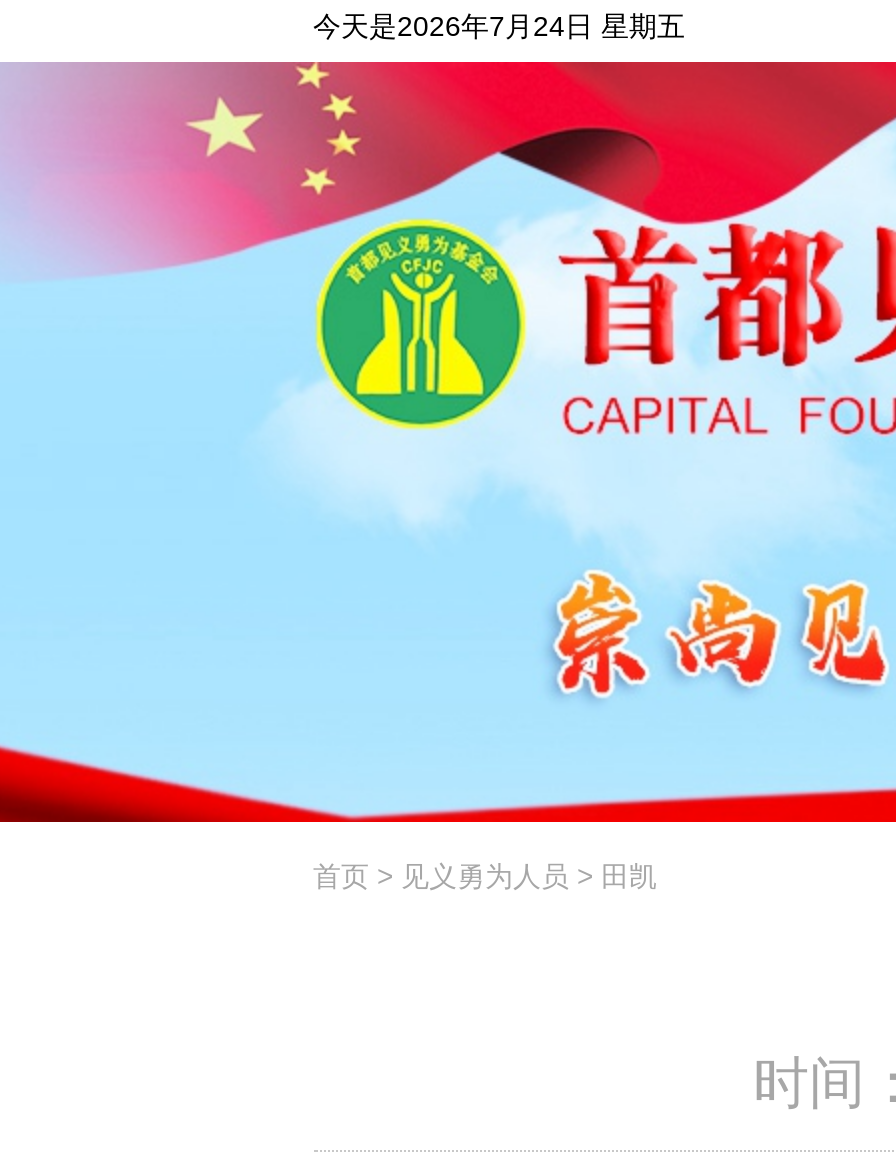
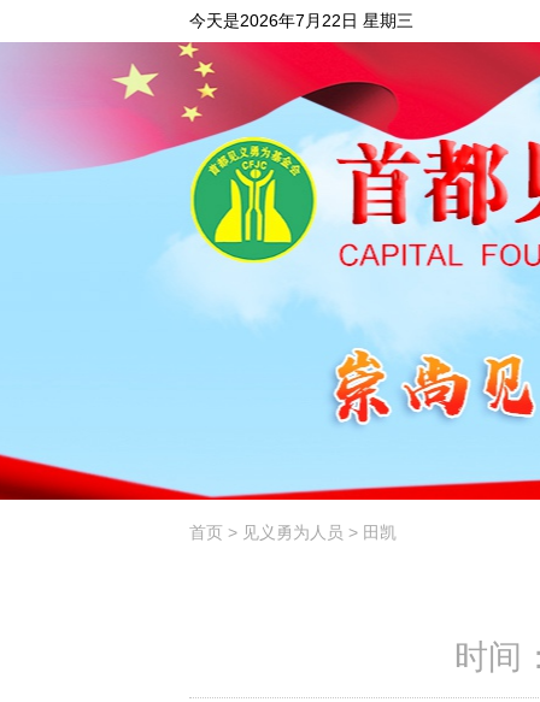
[313,10,685,42] 今天是2026年7月24日 星期五 -> [189,11,413,30] 今天是2026年7月22日 星期三

